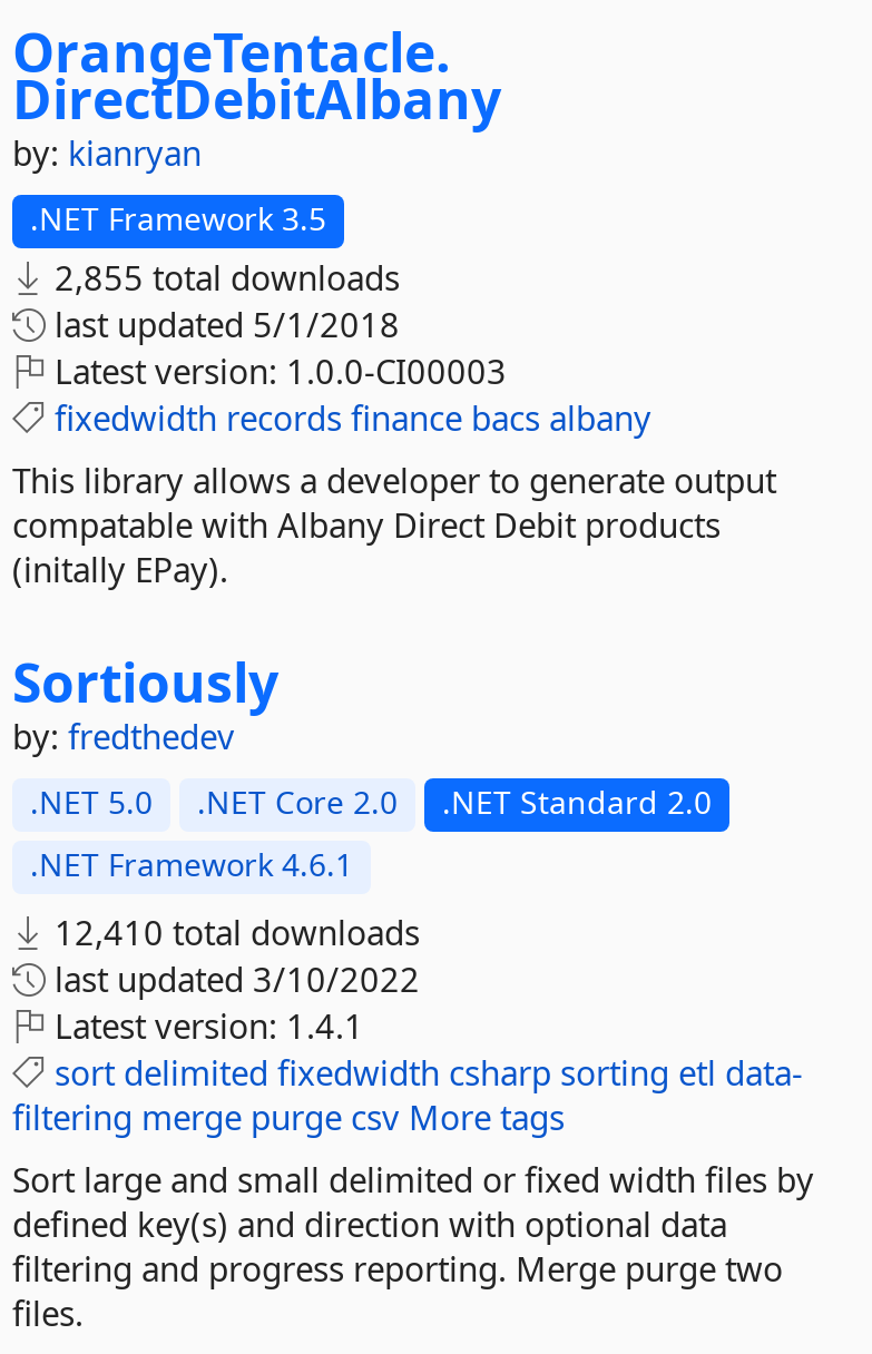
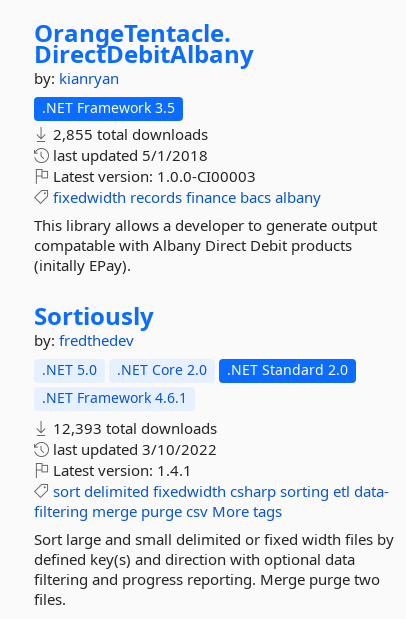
[46,910,420,954] 12,410 total downloads -> [49,418,217,438] 12,393 total downloads

